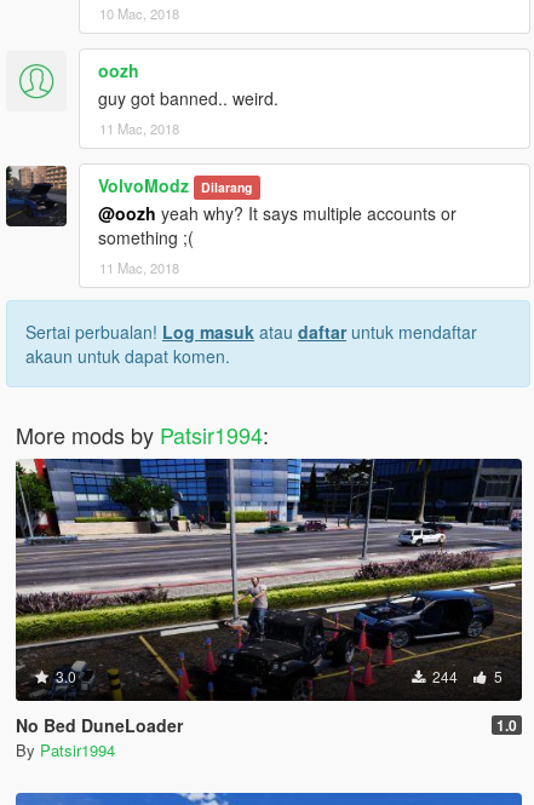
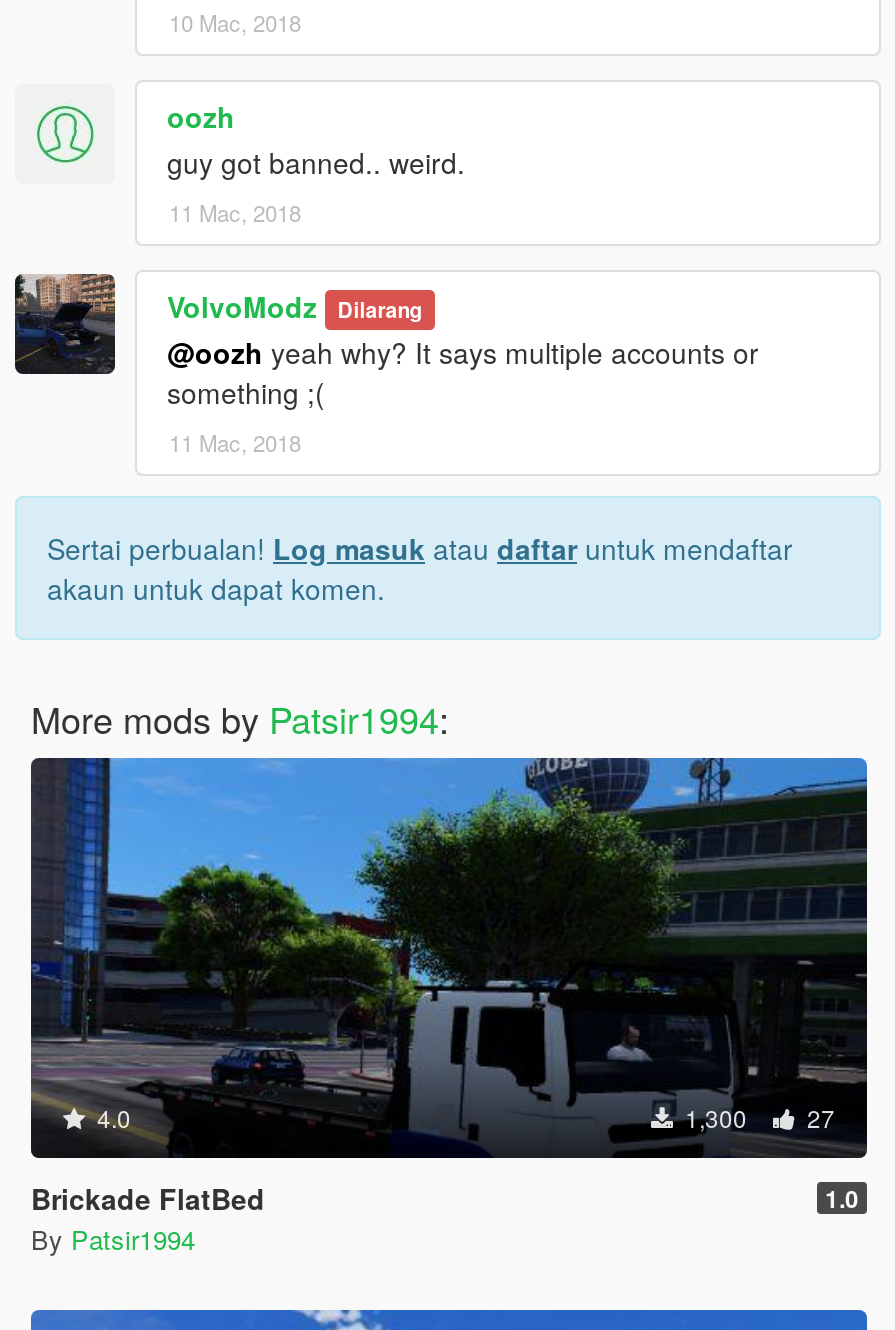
[15,458,523,701] [image] | 3.0 | 244 | 5 -> [29,756,869,1158] [image] | 4.0 | 1,300 | 27
[16,713,183,737] No Bed DuneLoader -> [31,1178,265,1218] Brickade FlatBed

